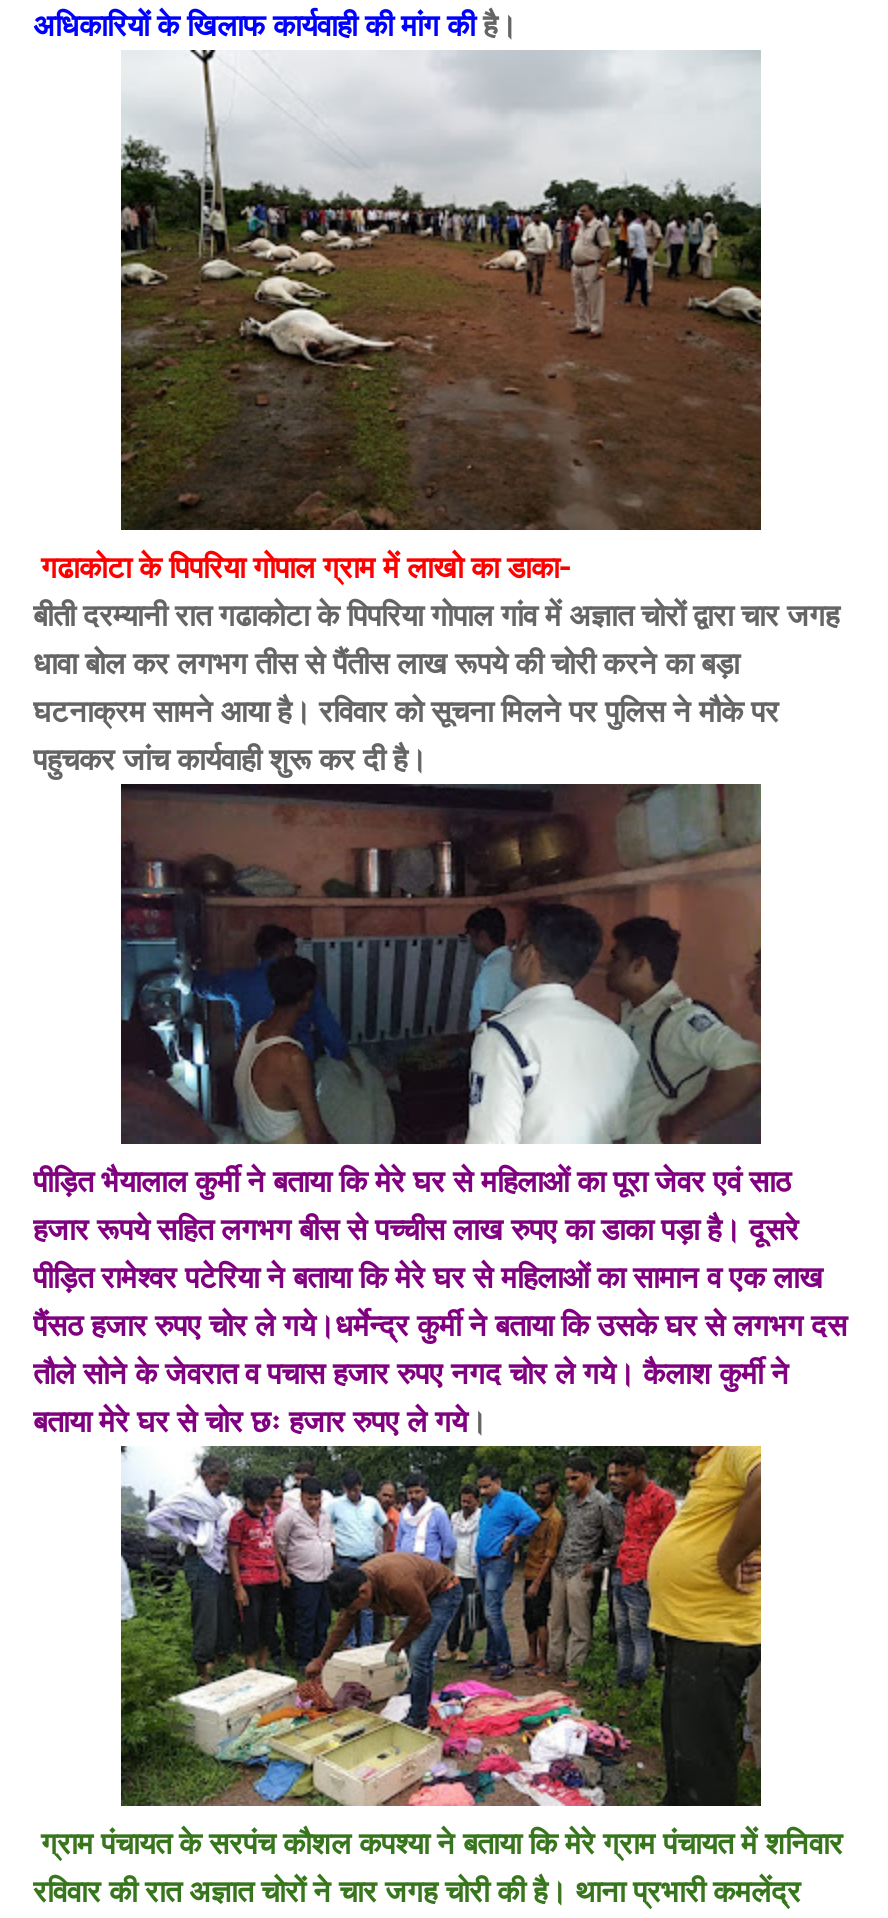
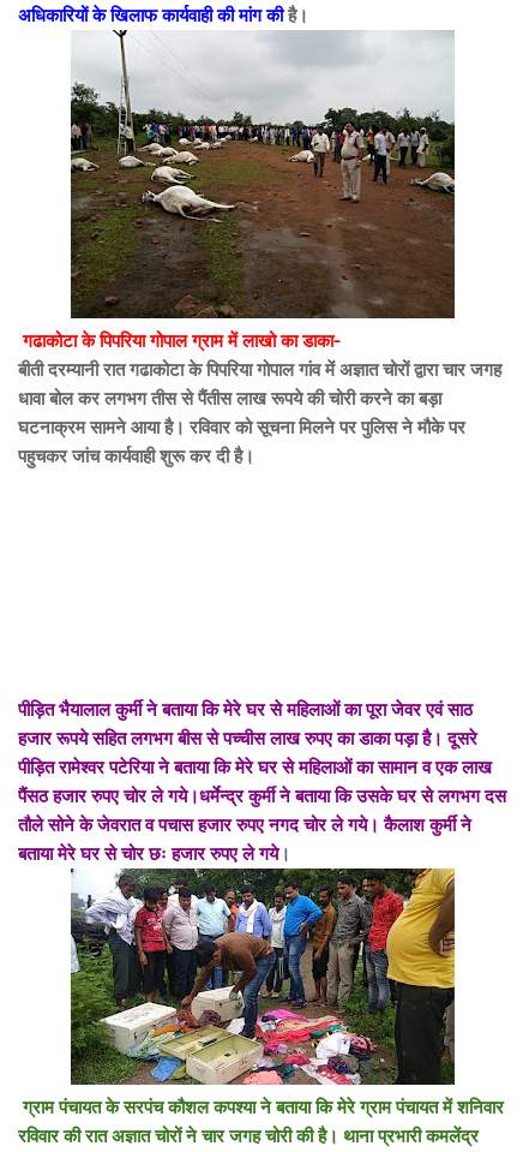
[119,782,763,1146] [image] -> none

